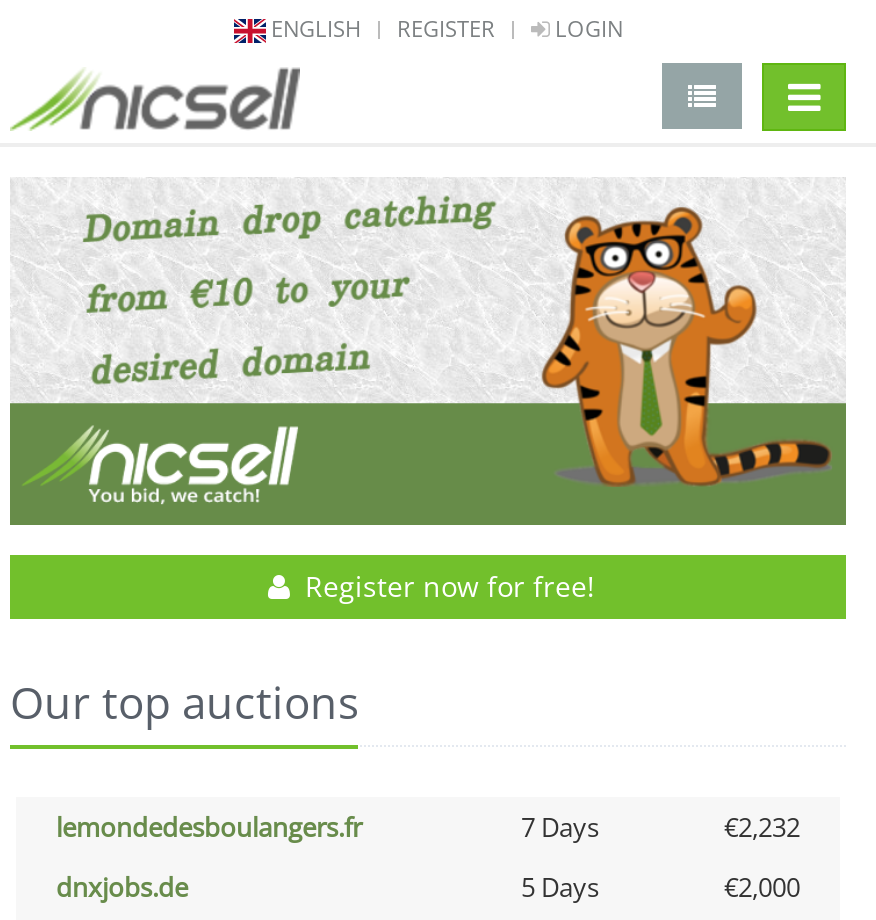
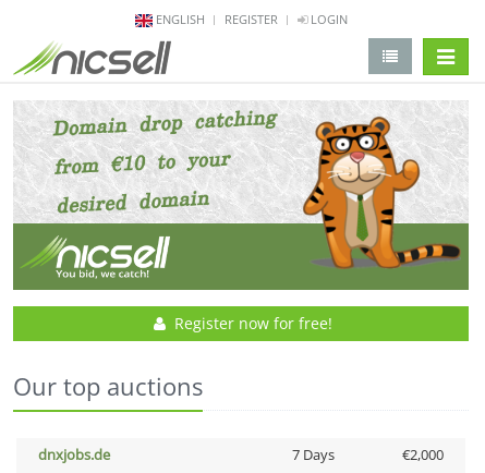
[56,809,800,845] lemondedesboulangers.fr | 7 Days | €2,232 -> none
[521,869,599,905] 5 Days -> [292,445,334,464] 7 Days

